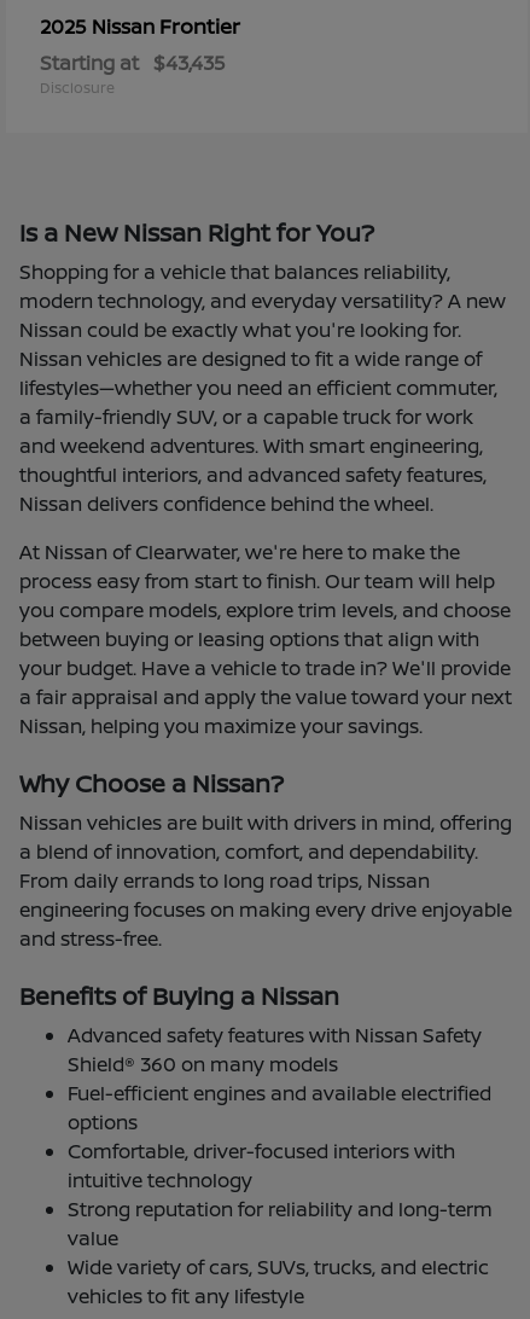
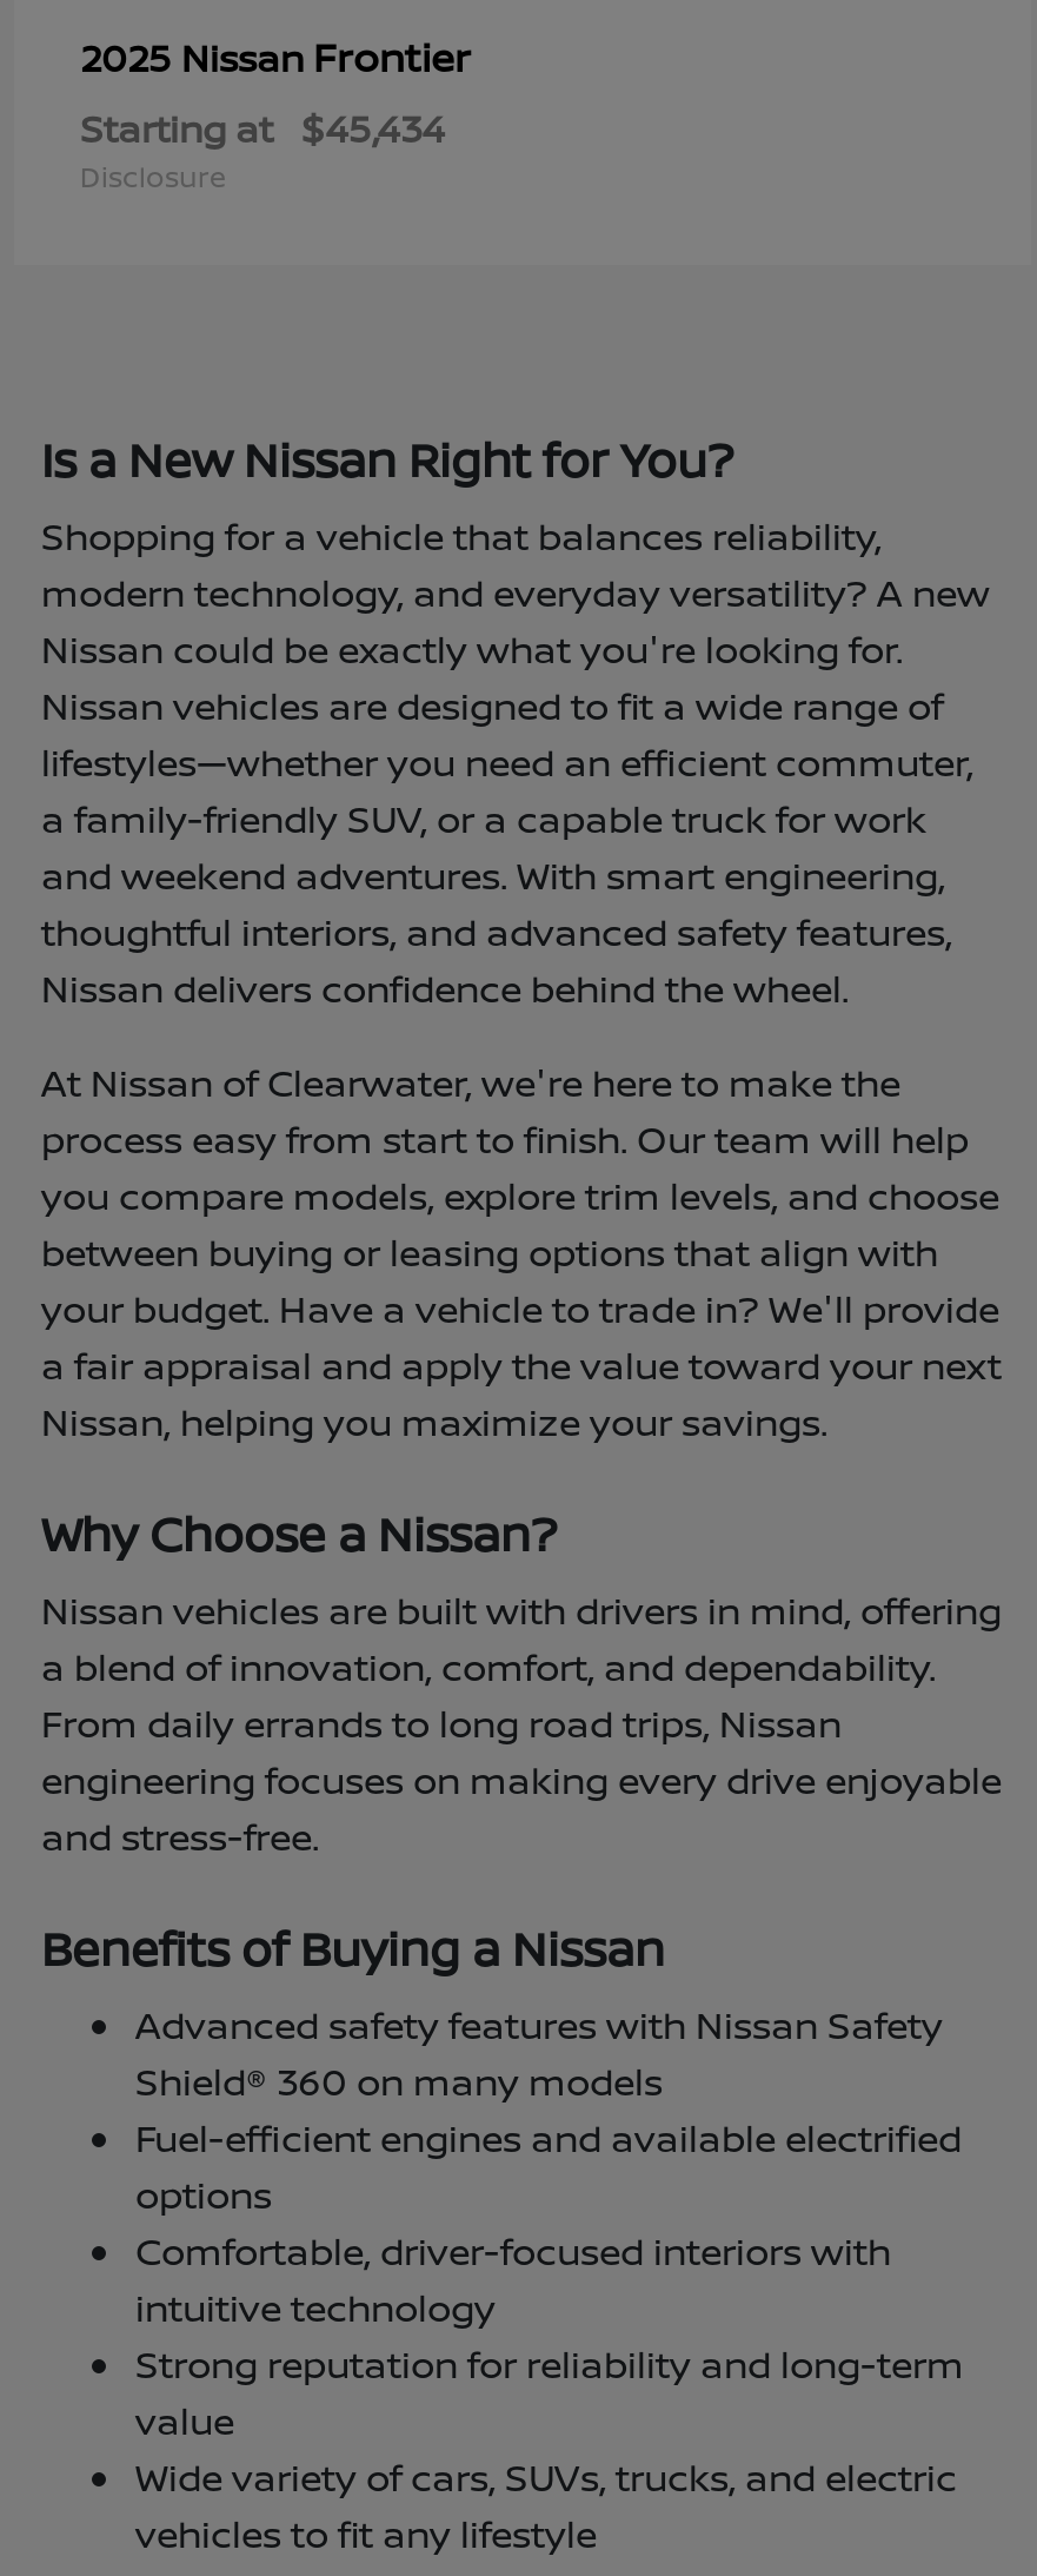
[40,49,226,76] Starting at $43,435 -> [80,104,445,156] Starting at $45,434

